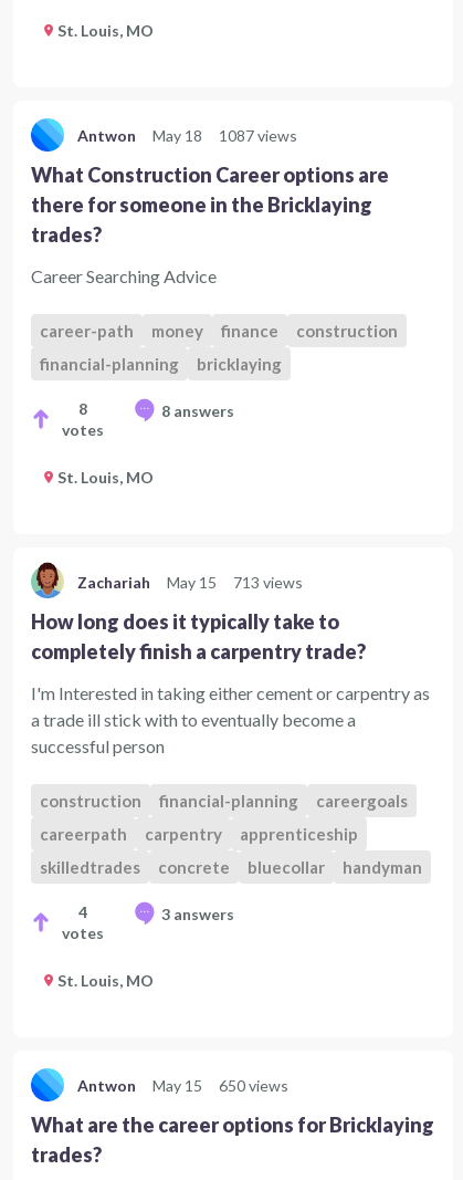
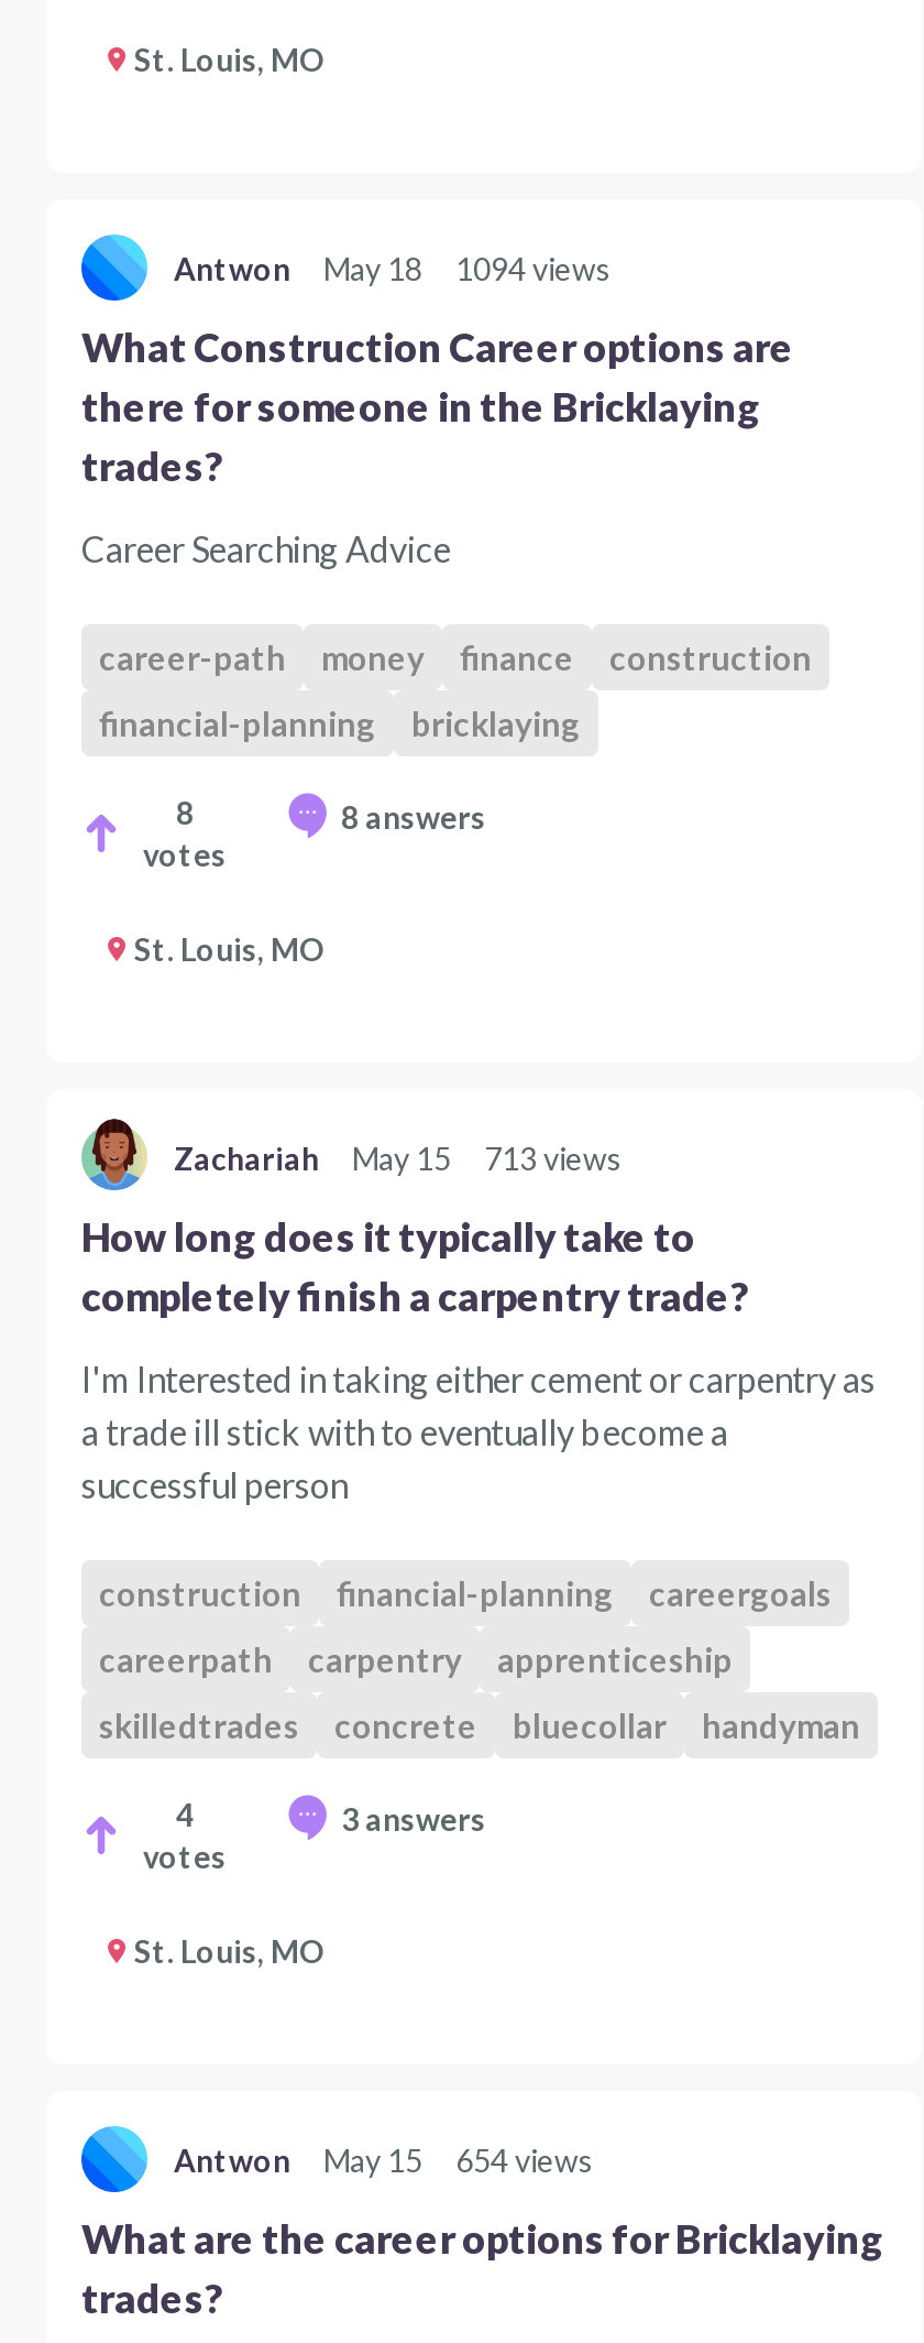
[77,126,297,144] Antwon May 18 1087 views -> [174,249,612,286] Antwon May 18 1094 views
[77,1075,288,1094] Antwon May 15 650 views -> [174,2140,594,2178] Antwon May 15 654 views

